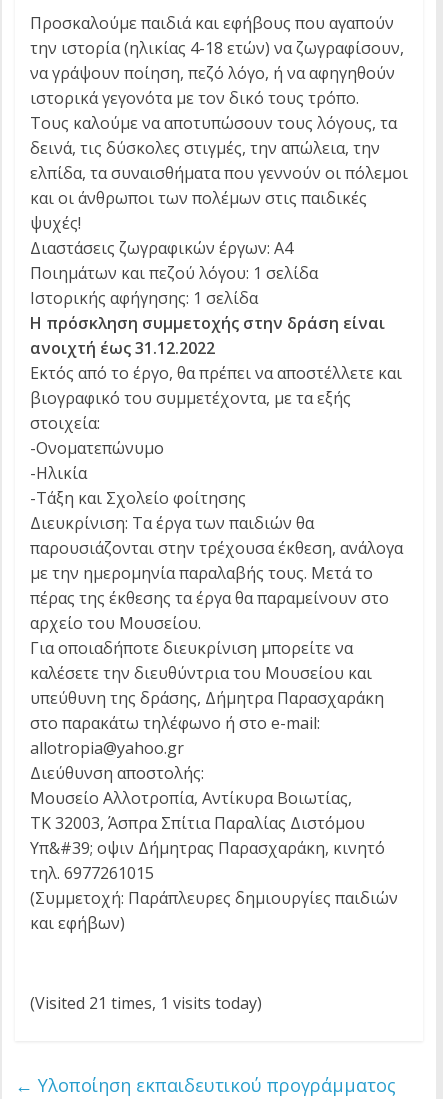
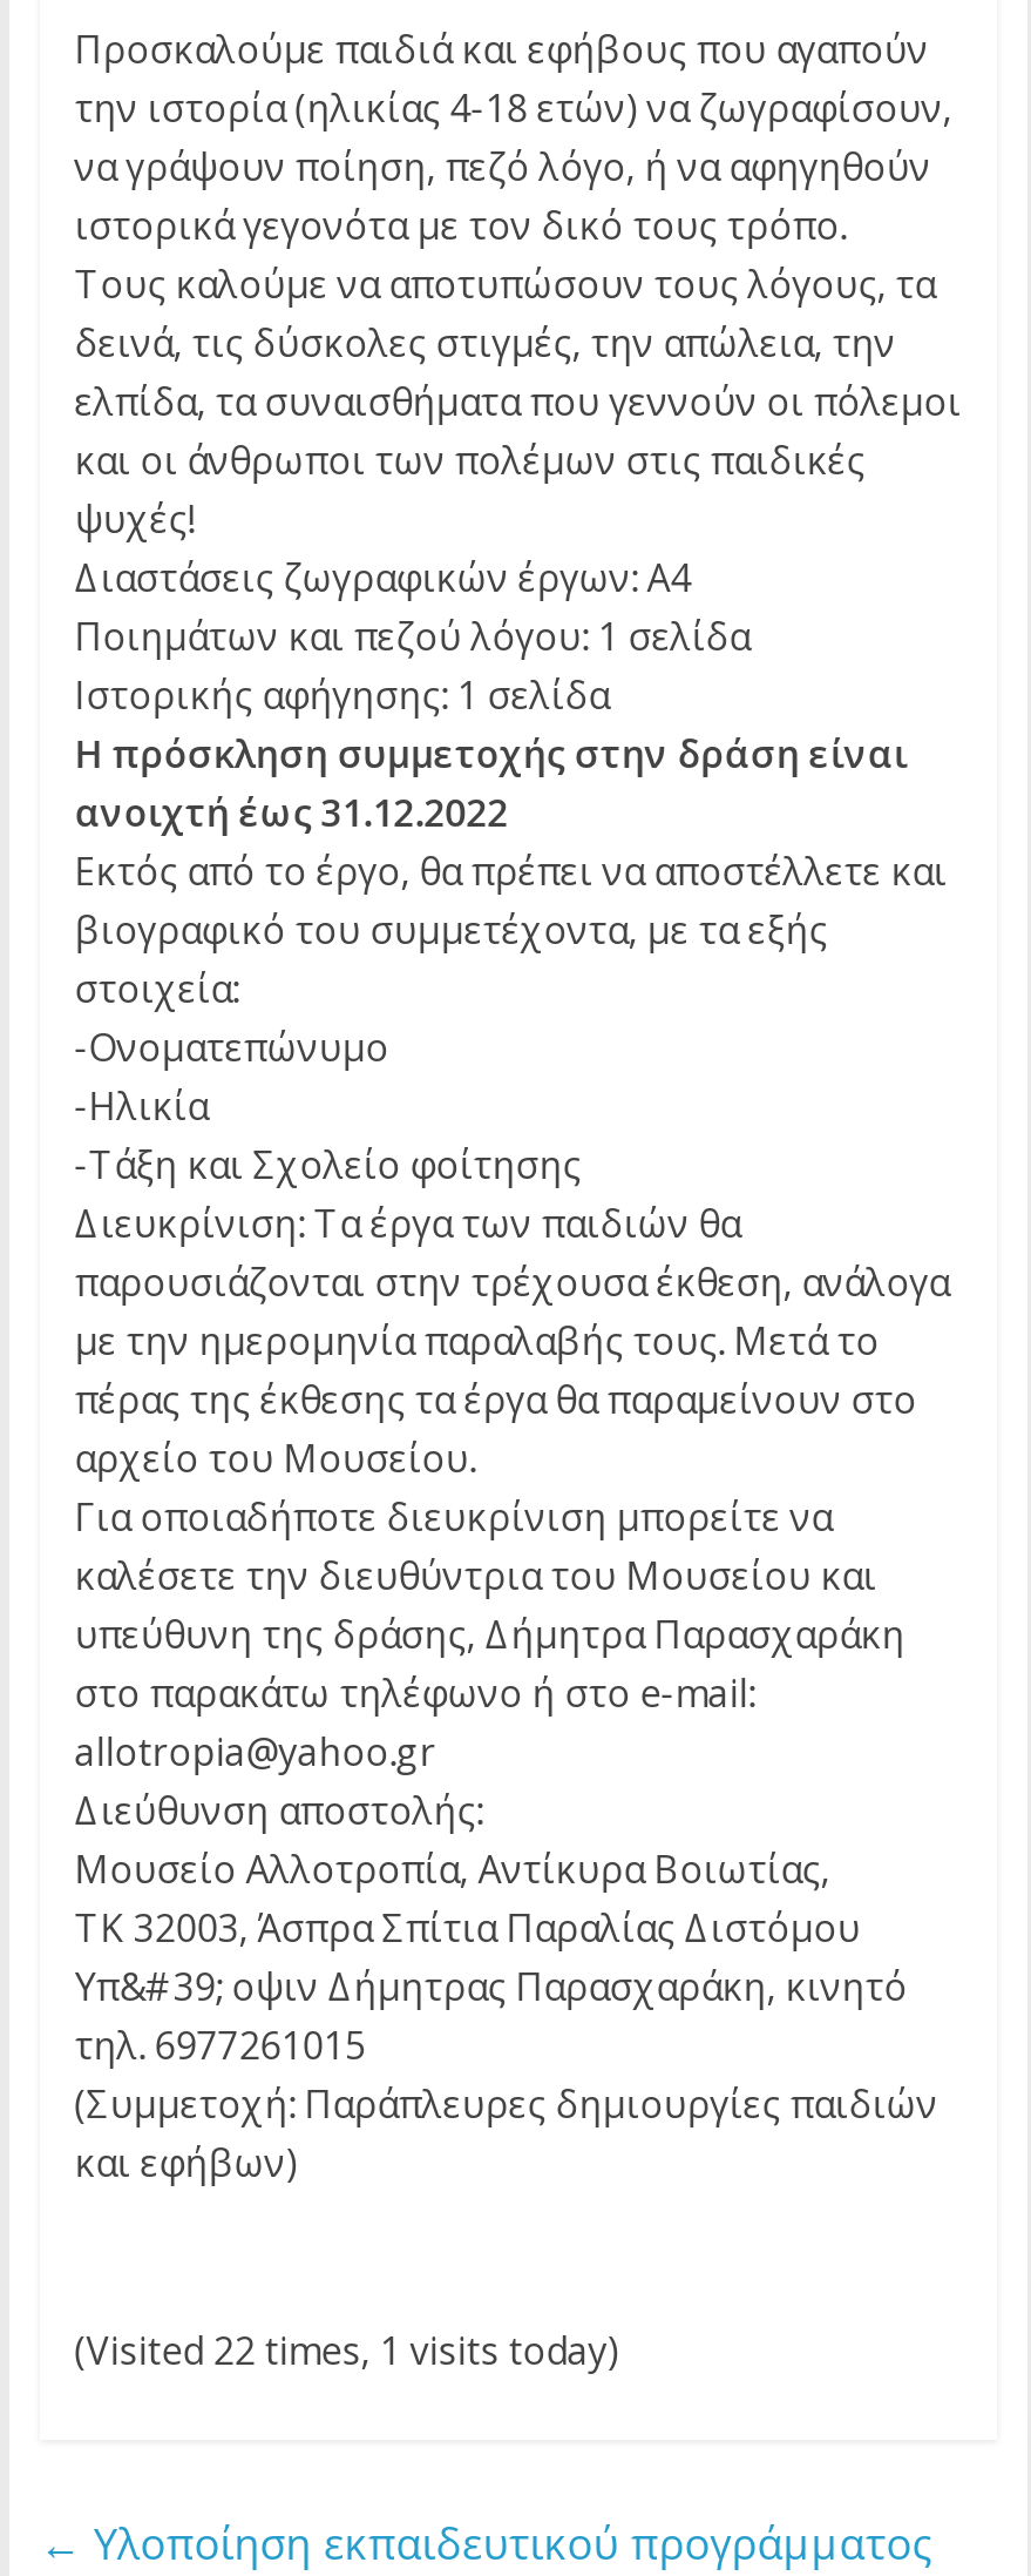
[30,992,262,1014] (Visited 21 times, 1 visits today) -> [75,2325,619,2376] (Visited 22 times, 1 visits today)

